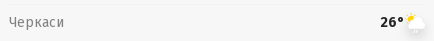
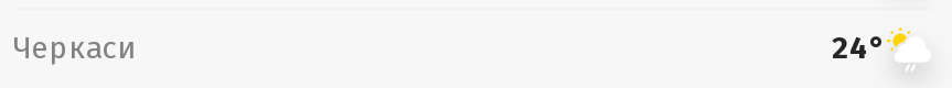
[380,14,405,31] 26° -> [832,30,887,67] 24°

